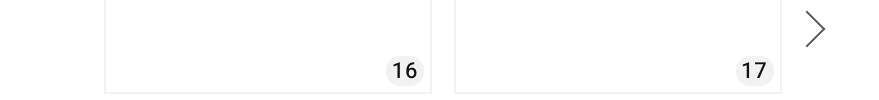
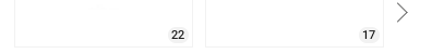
[392,54,418,88] 16 -> [171,26,185,44] 22

